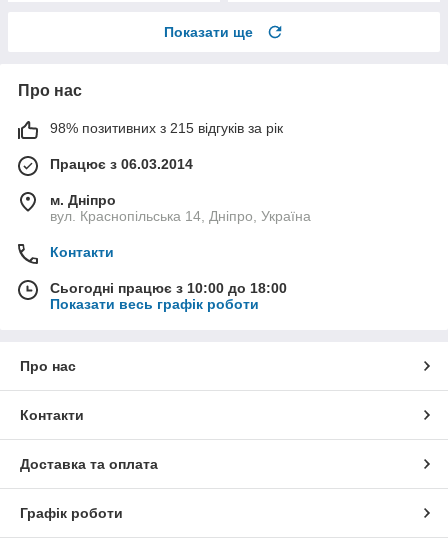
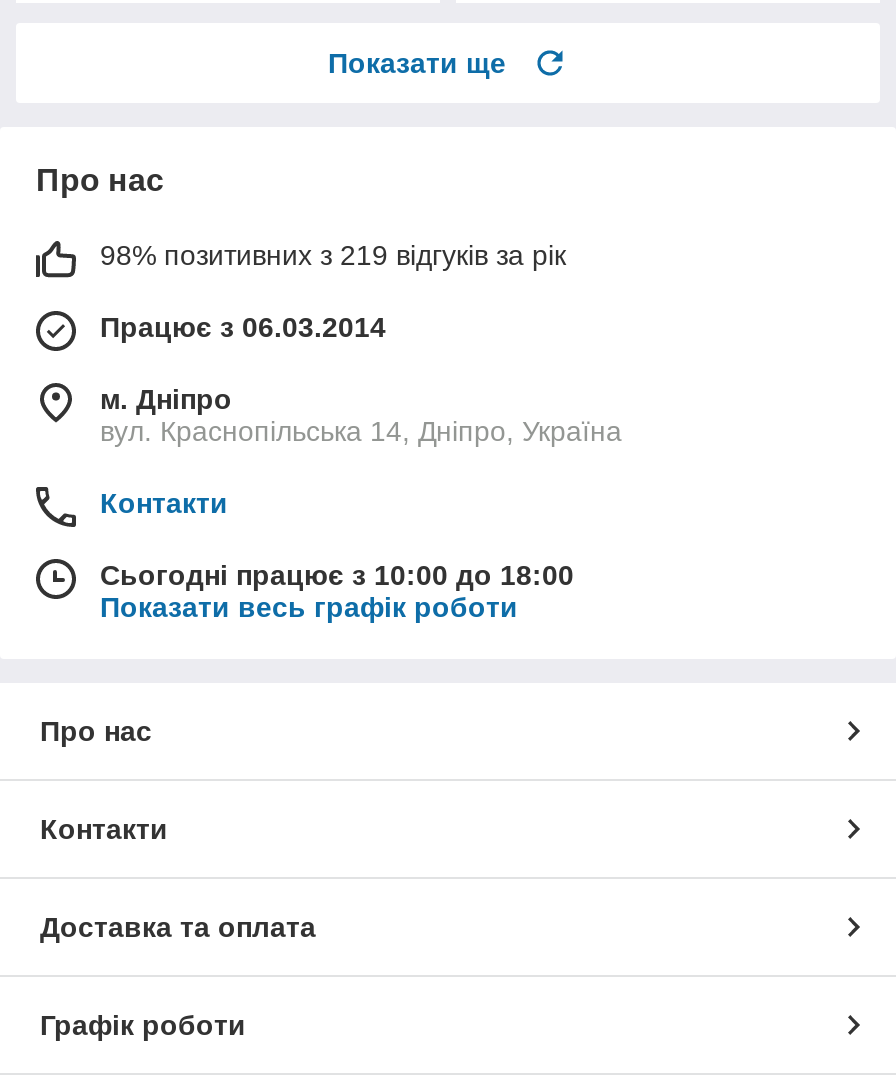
[50,120,283,136] 98% позитивних з 215 відгуків за рік -> [100,239,566,271] 98% позитивних з 219 відгуків за рік

